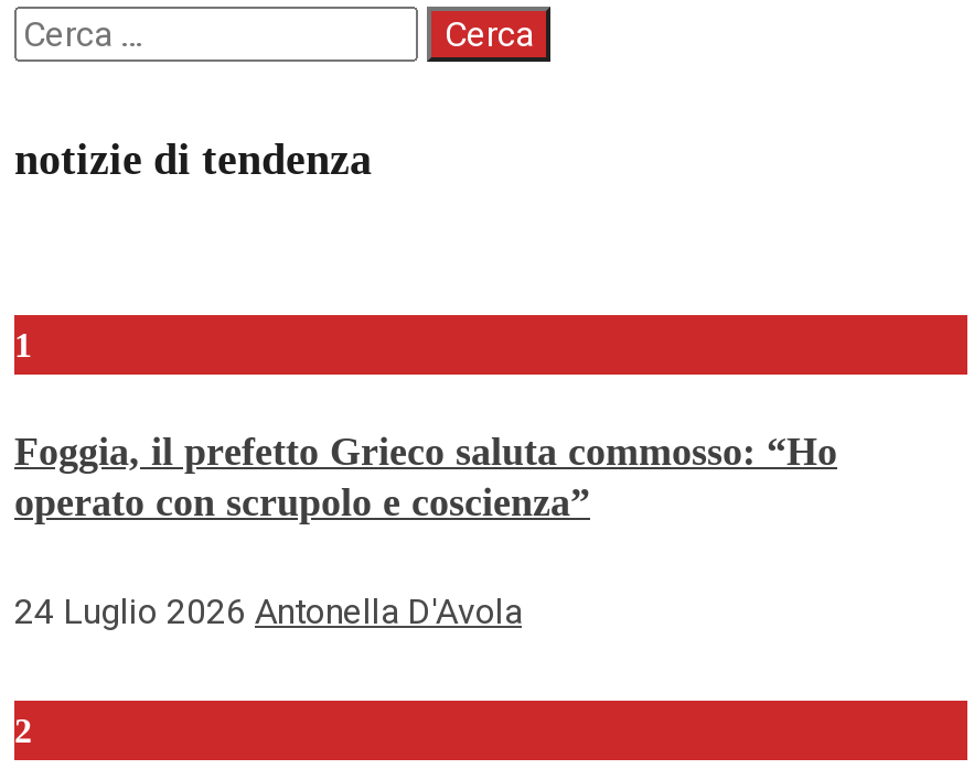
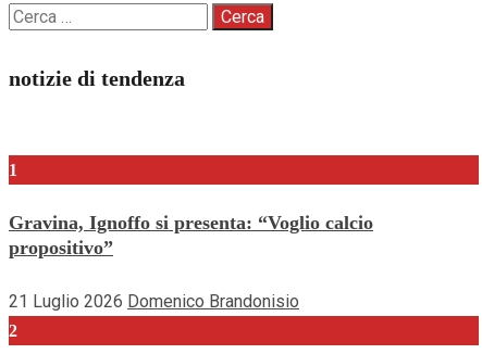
[14,429,837,524] Foggia, il prefetto Grieco saluta commosso: “Ho | operato con scrupolo e coscienza” -> [9,212,373,258] Gravina, Ignoffo si presenta: “Voglio calcio | propositivo”
[14,590,522,632] 24 Luglio 2026 Antonella D'Avola -> [9,291,299,312] 21 Luglio 2026 Domenico Brandonisio

